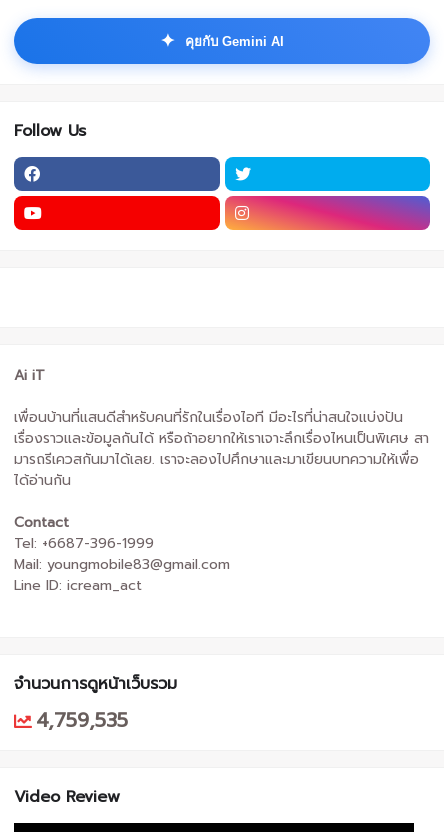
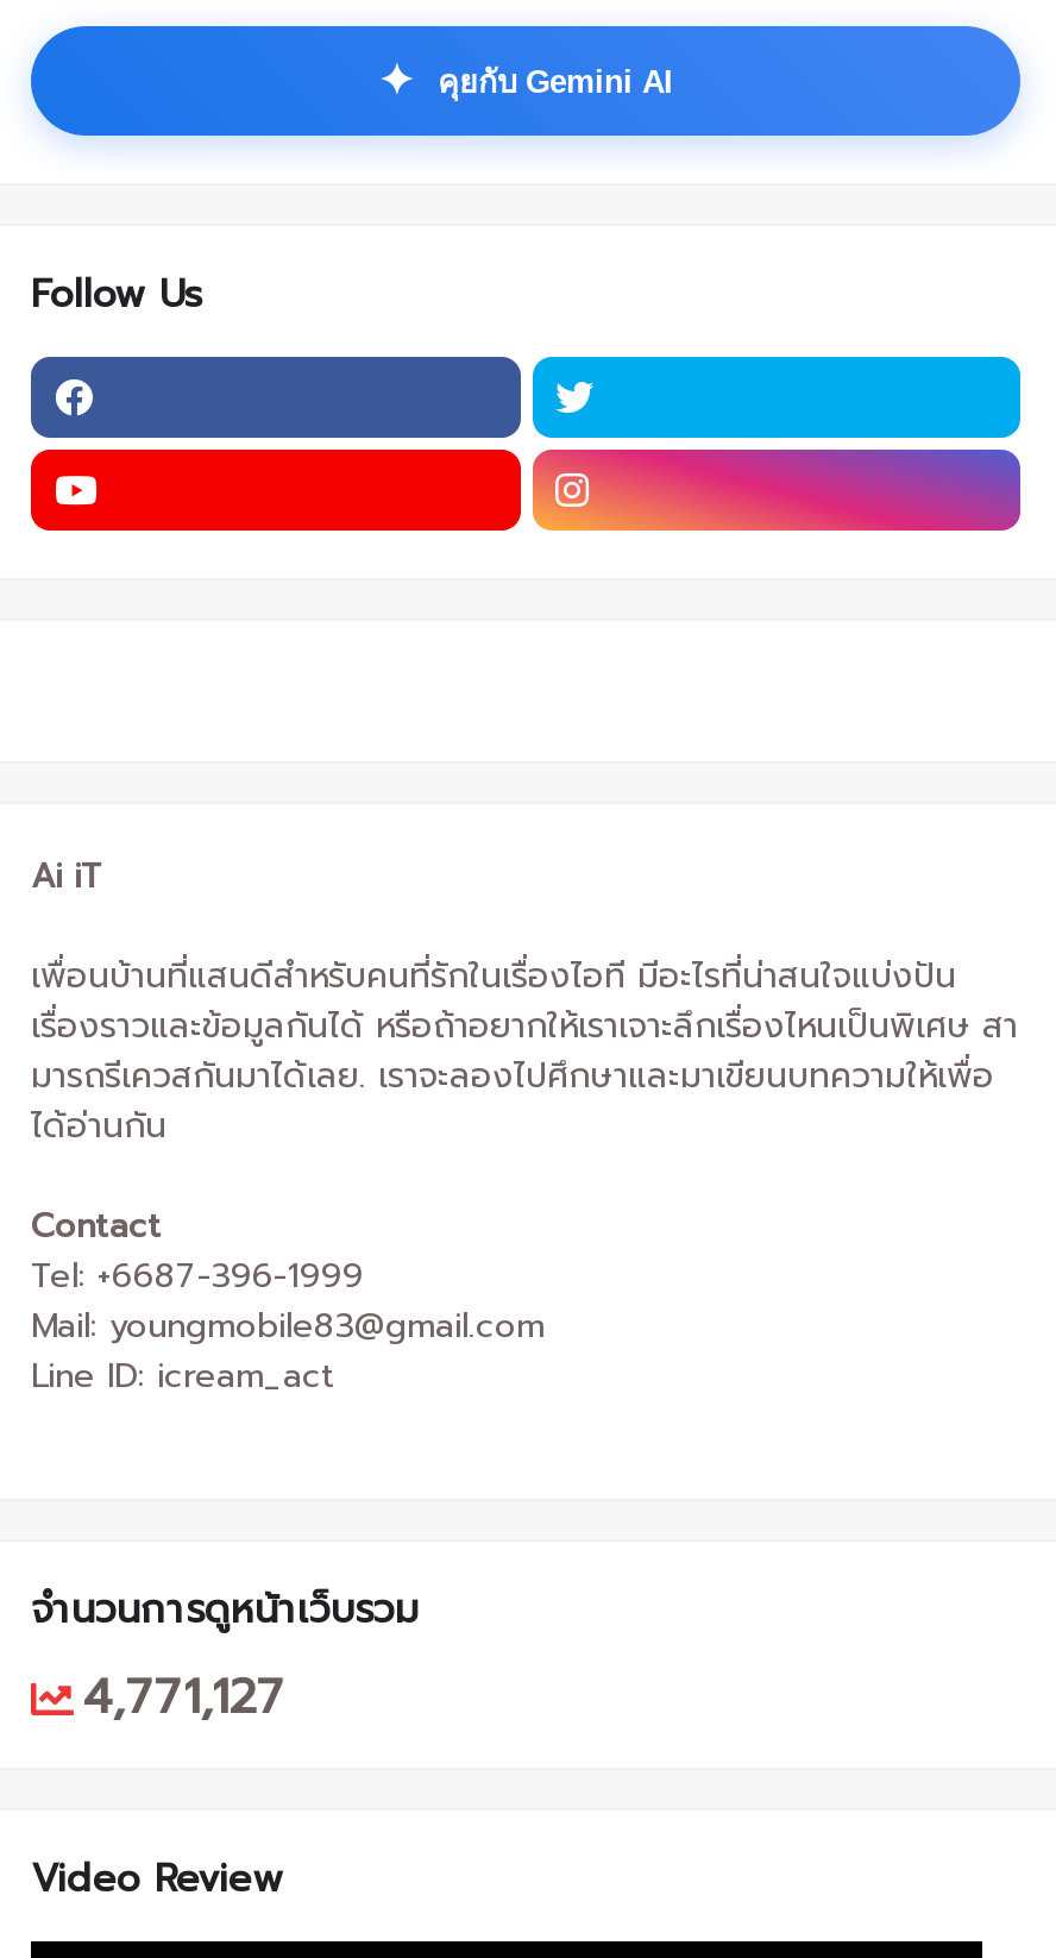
[36,705,128,735] 4,759,535 -> [83,1662,285,1733] 4,771,127

